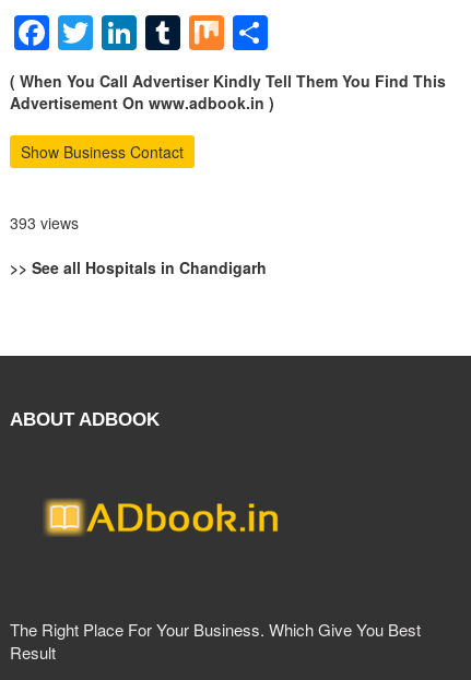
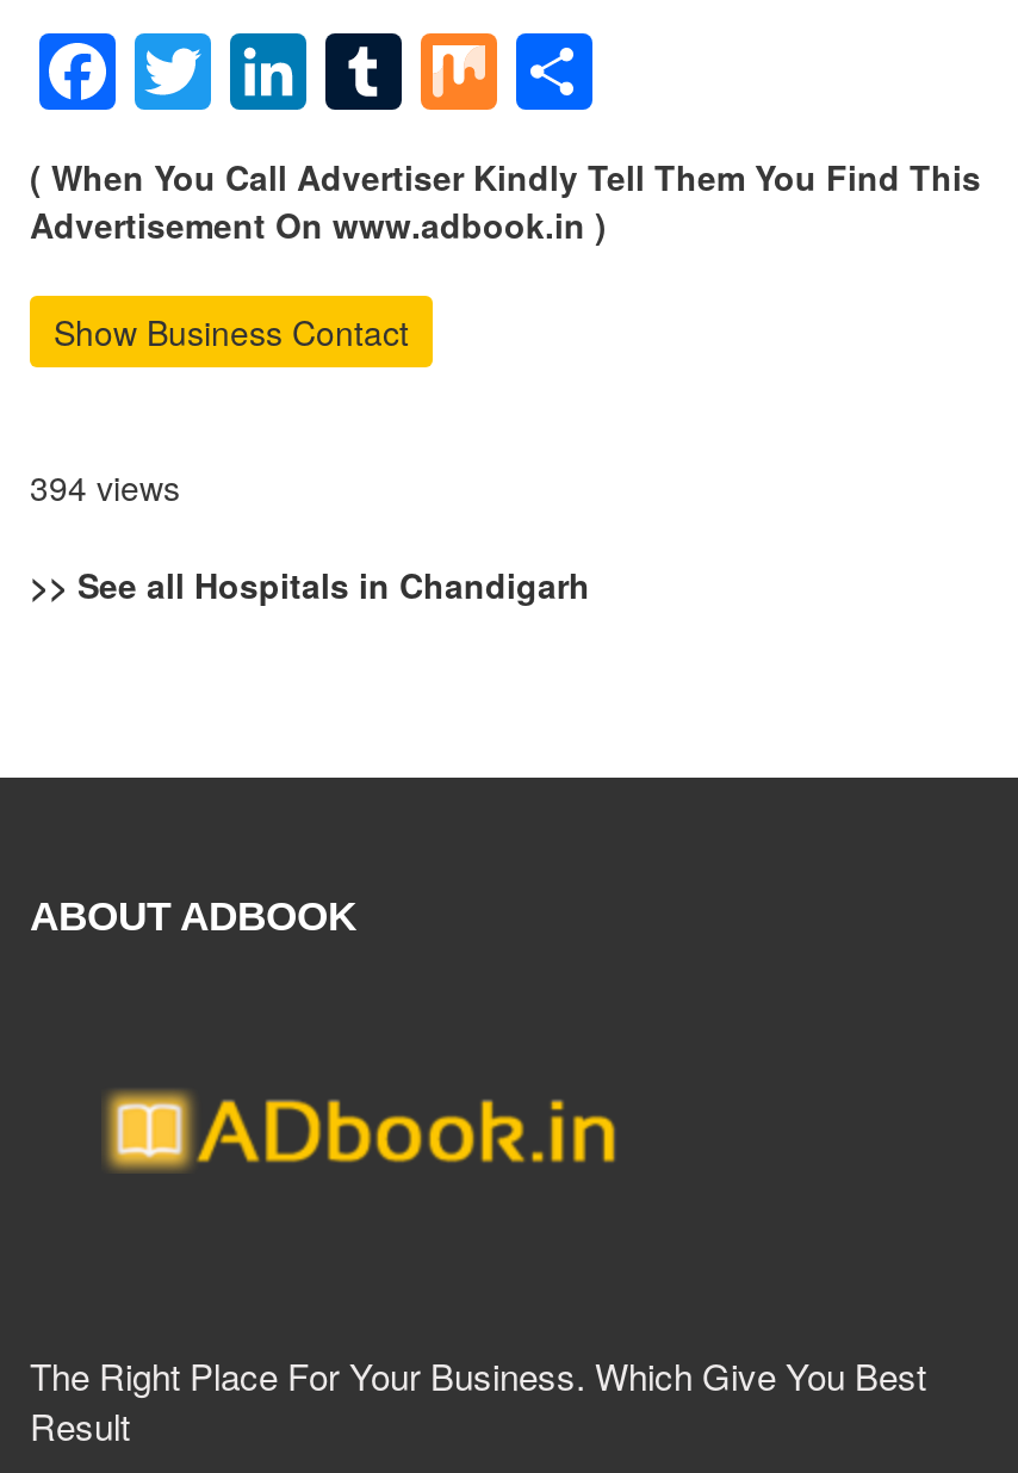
[10,212,79,234] 393 views -> [30,463,180,511] 394 views

